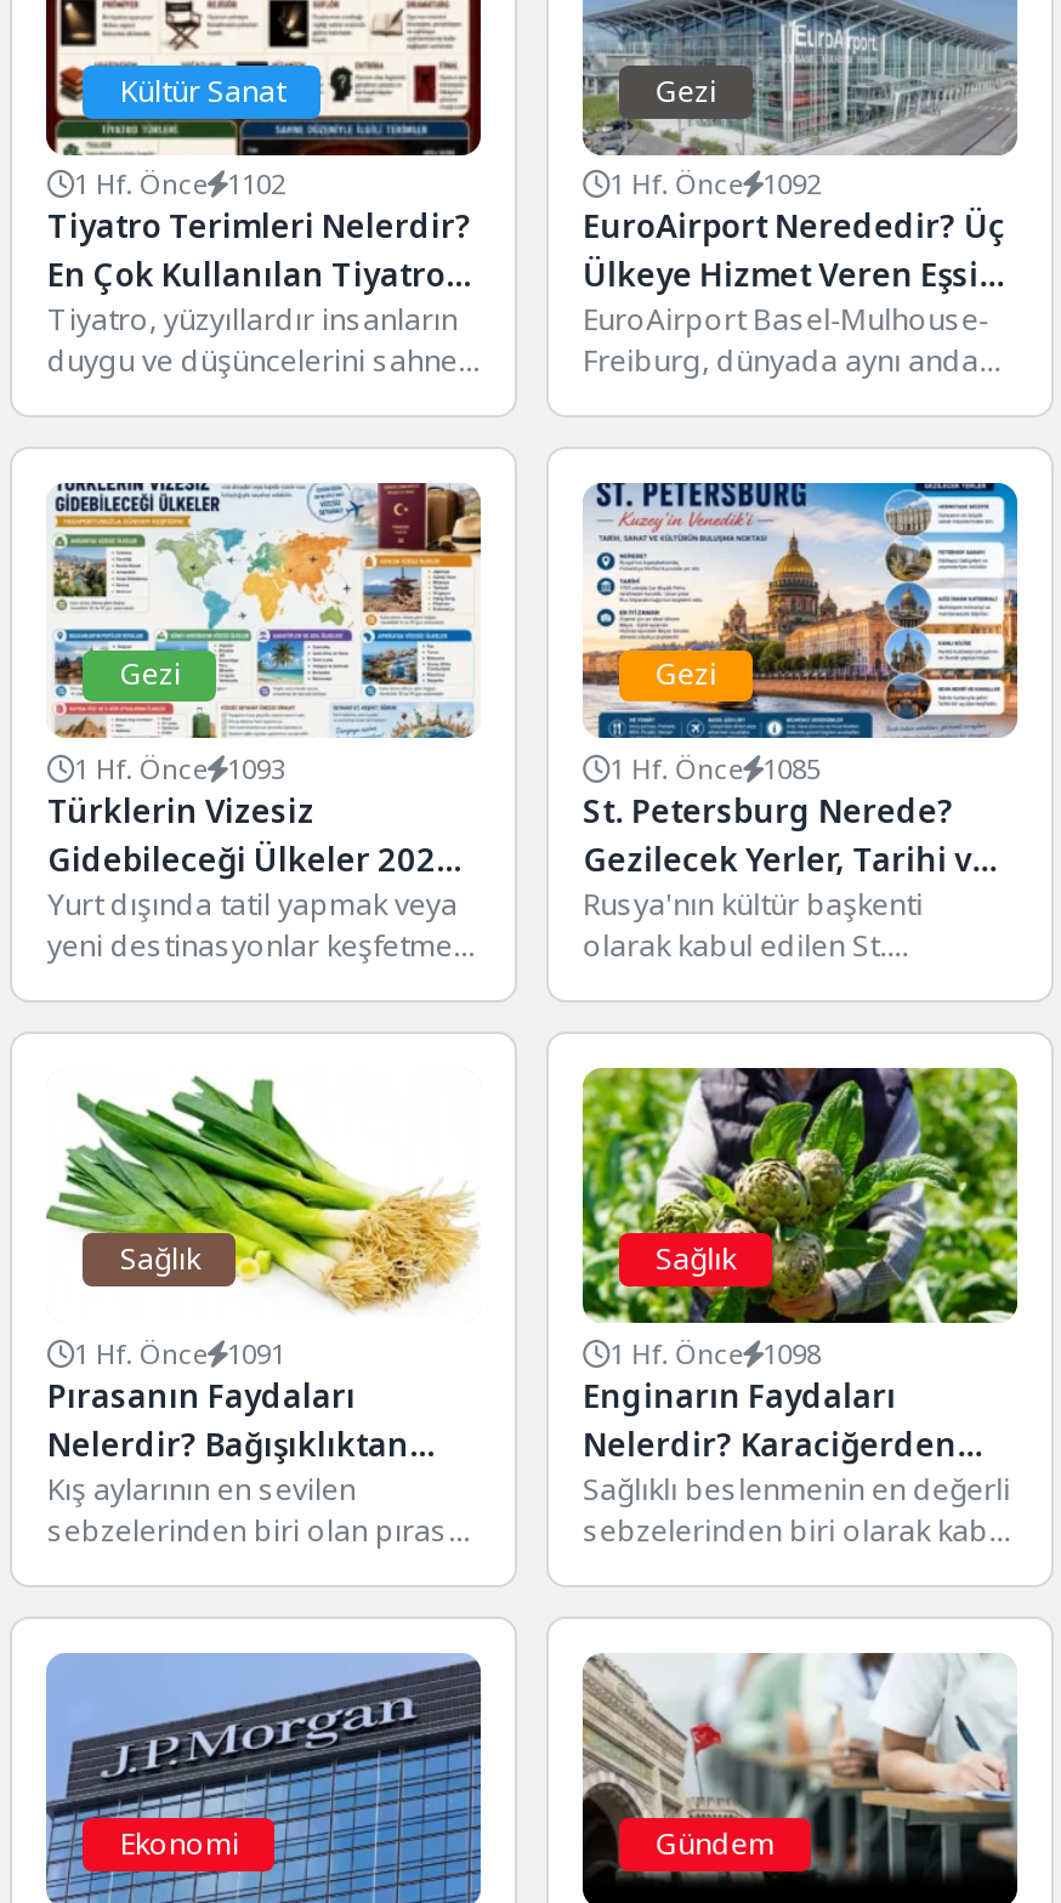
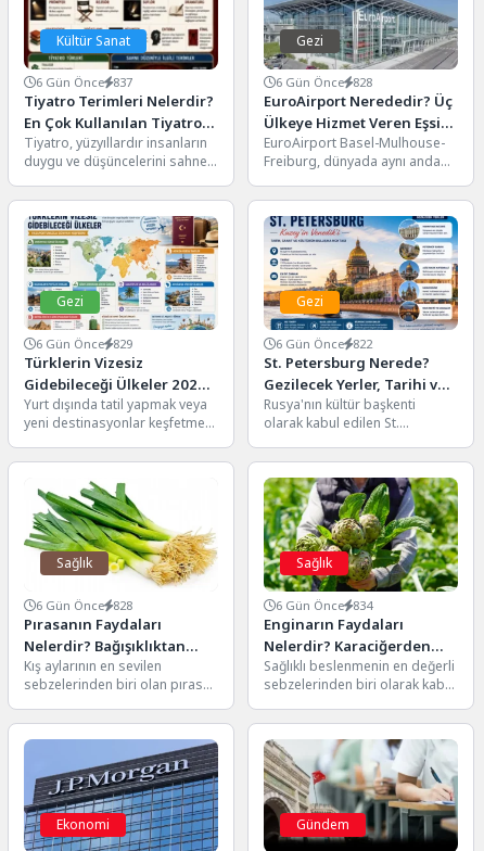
[74,166,285,202] 1 Hf. Önce 1102 -> [36,74,133,90] 6 Gün Önce 837
[610,166,821,202] 1 Hf. Önce 1092 -> [276,74,372,90] 6 Gün Önce 828
[74,750,285,786] 1 Hf. Önce 1093 -> [36,335,133,352] 6 Gün Önce 829
[610,750,821,786] 1 Hf. Önce 1085 -> [276,335,372,352] 6 Gün Önce 822
[74,1335,285,1371] 1 Hf. Önce 1091 -> [36,597,133,613] 6 Gün Önce 828
[610,1335,821,1371] 1 Hf. Önce 1098 -> [276,597,372,613] 6 Gün Önce 834

